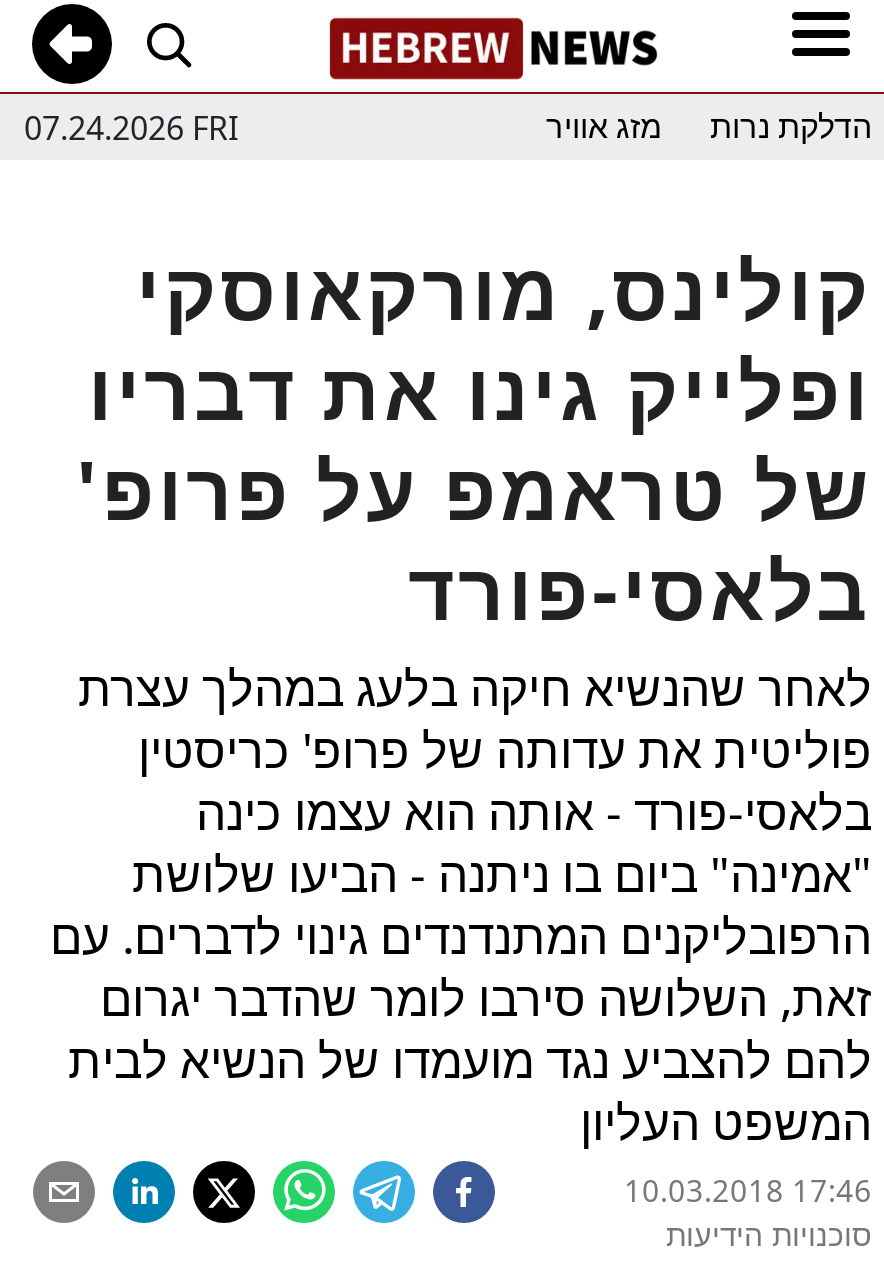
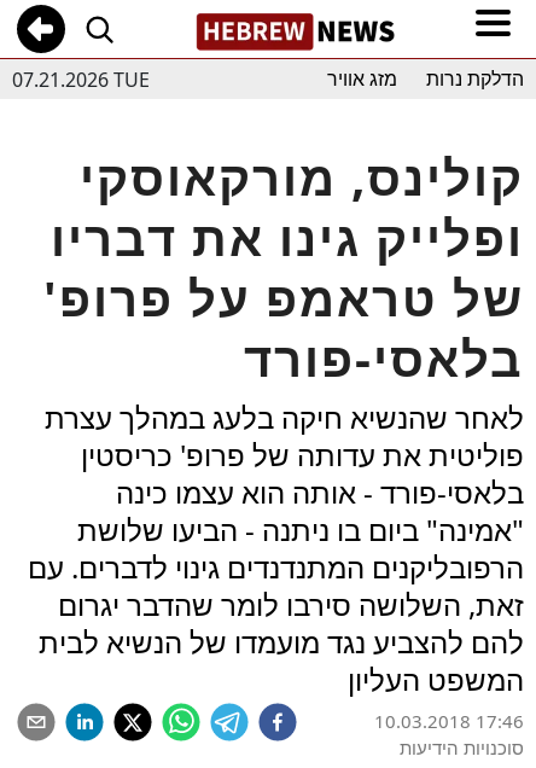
[24,105,238,149] 07.24.2026 FRI -> [12,66,150,92] 07.21.2026 TUE

